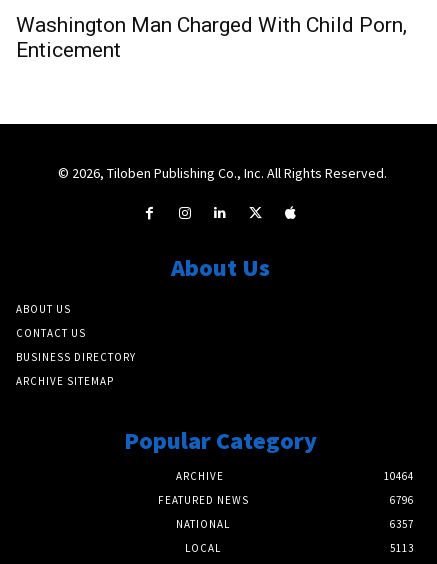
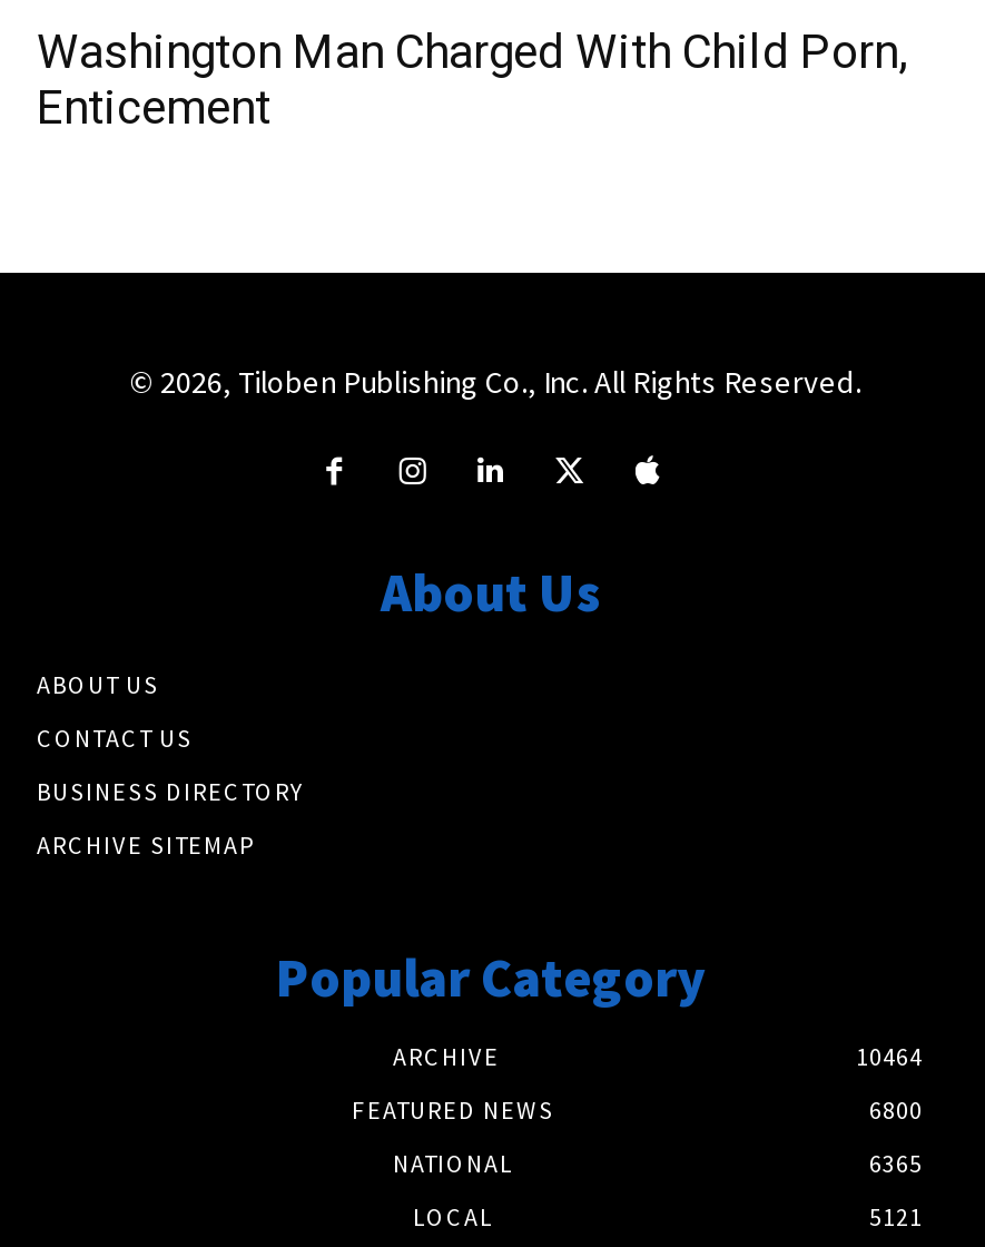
[390,493,414,507] 6796 -> [869,1094,923,1125] 6800
[390,517,414,531] 6357 -> [869,1148,923,1179] 6365
[390,541,414,555] 5113 -> [869,1201,923,1232] 5121

